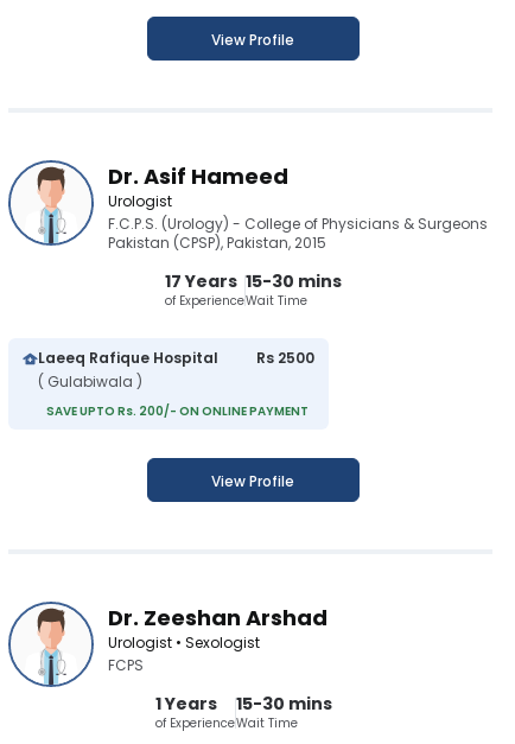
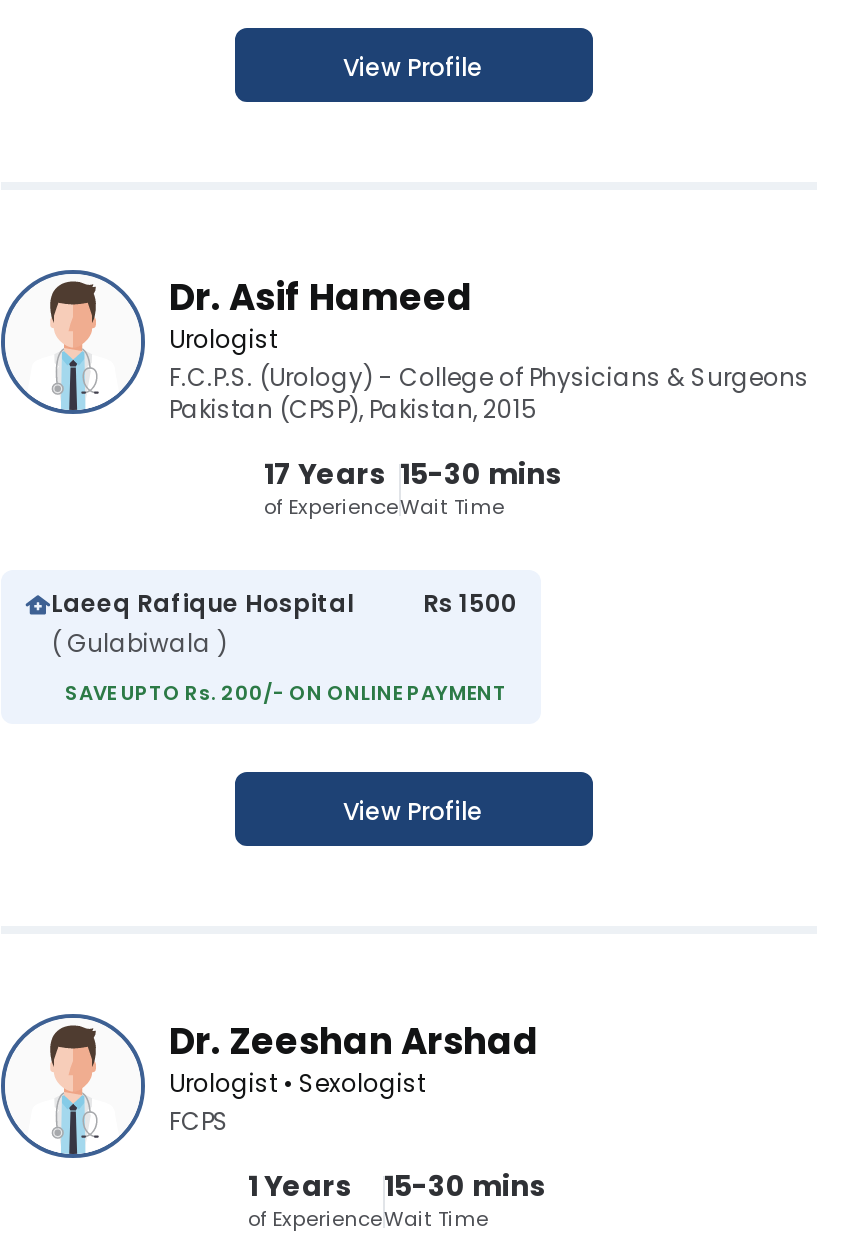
[38,348,314,368] Laeeq Rafique Hospital Rs 2500 -> [51,586,517,620] Laeeq Rafique Hospital Rs 1500

